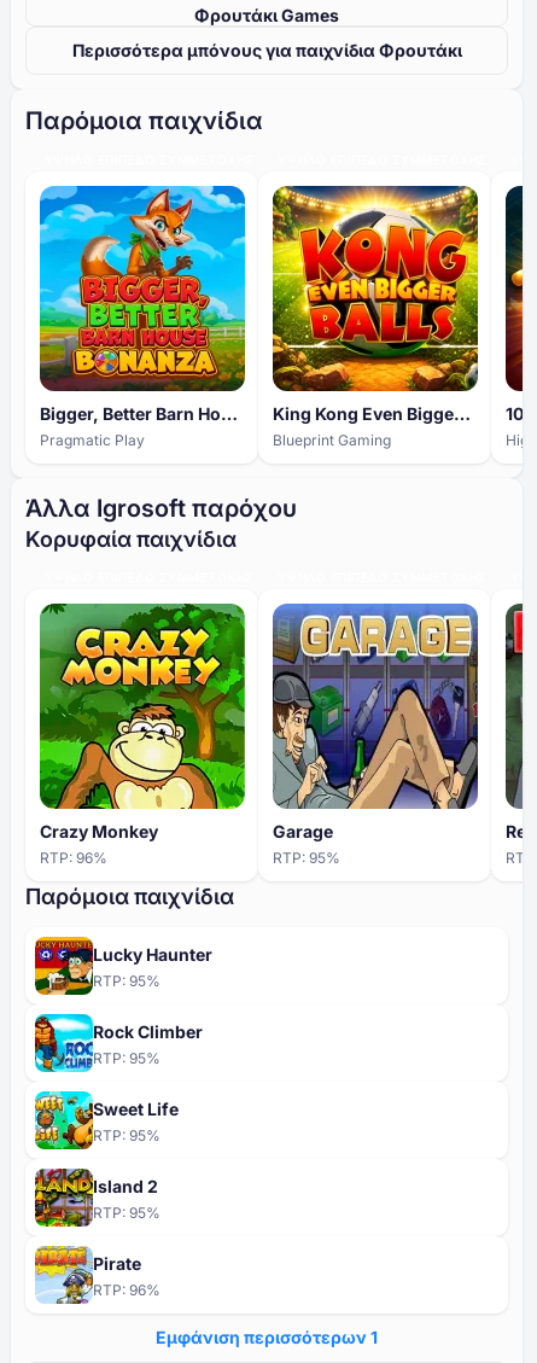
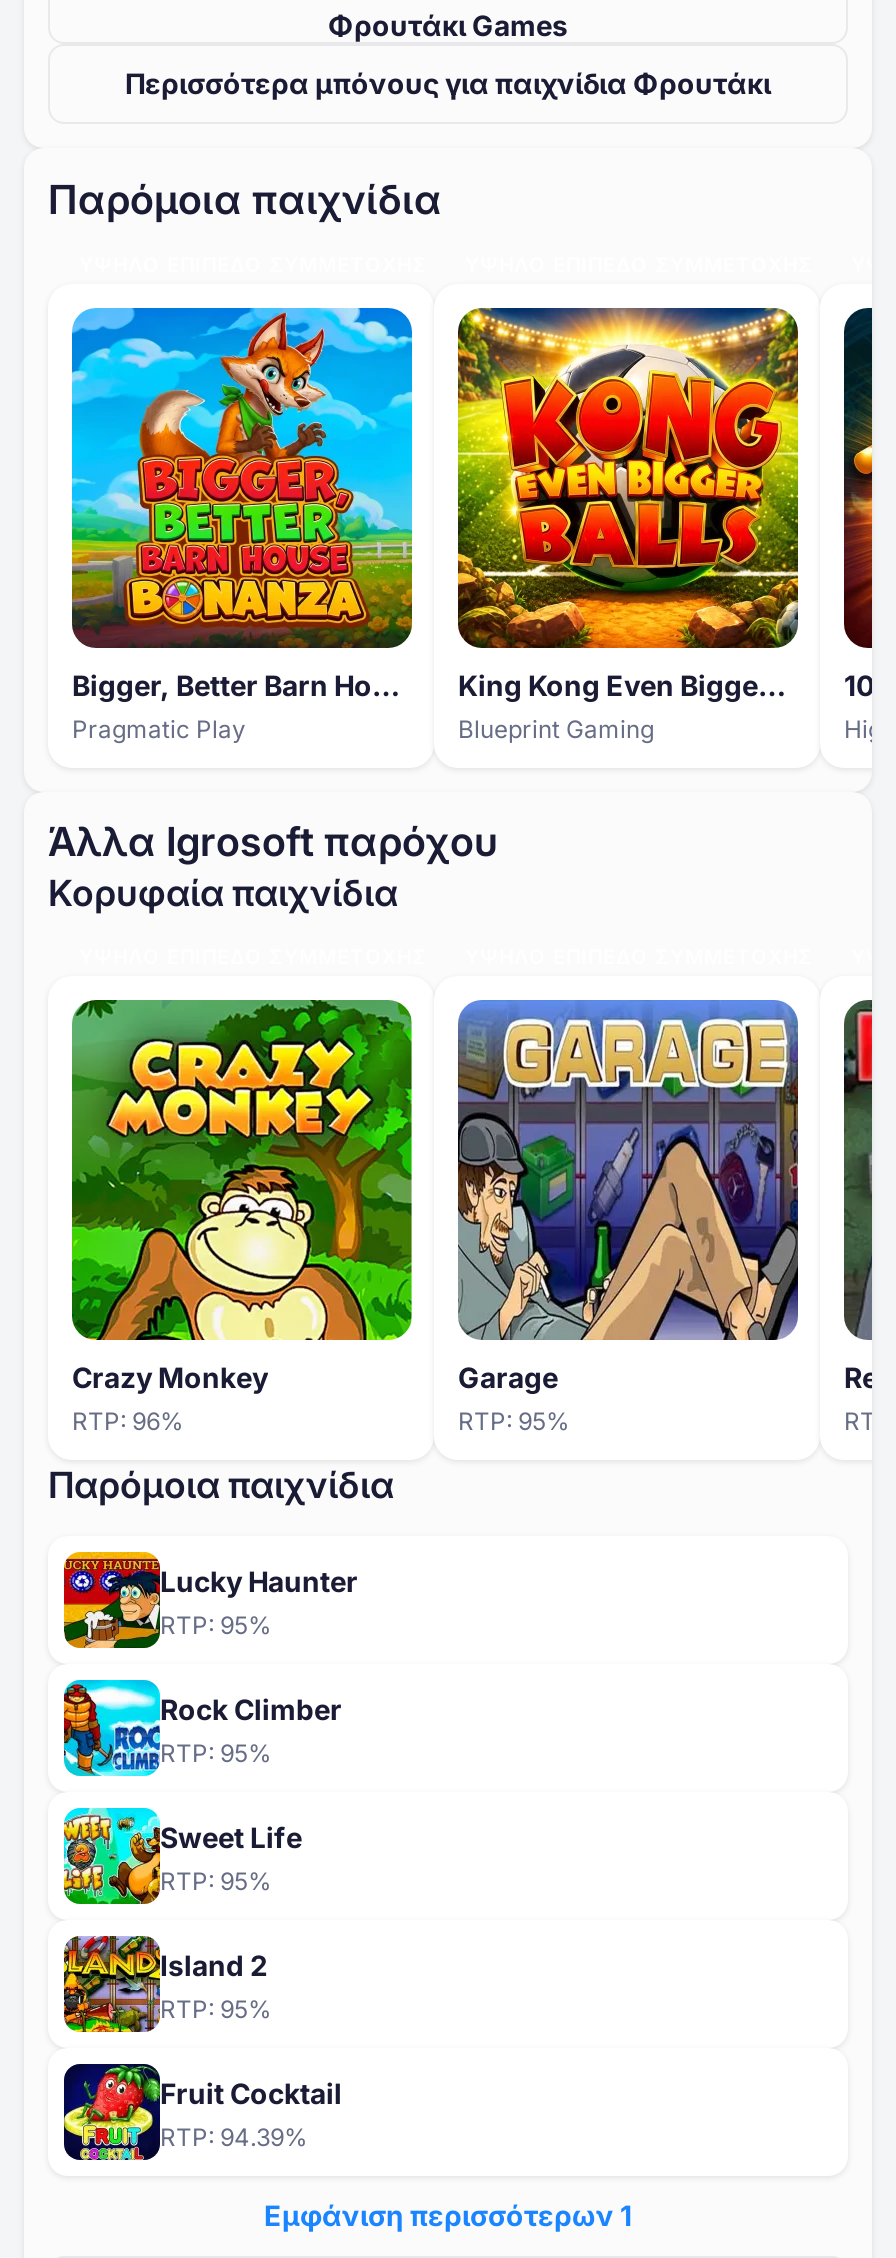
[34,1245,160,1305] [image] | Pirate | RTP: 96% -> [62,2062,342,2162] [image] | Fruit Cocktail | RTP: 94.39%

